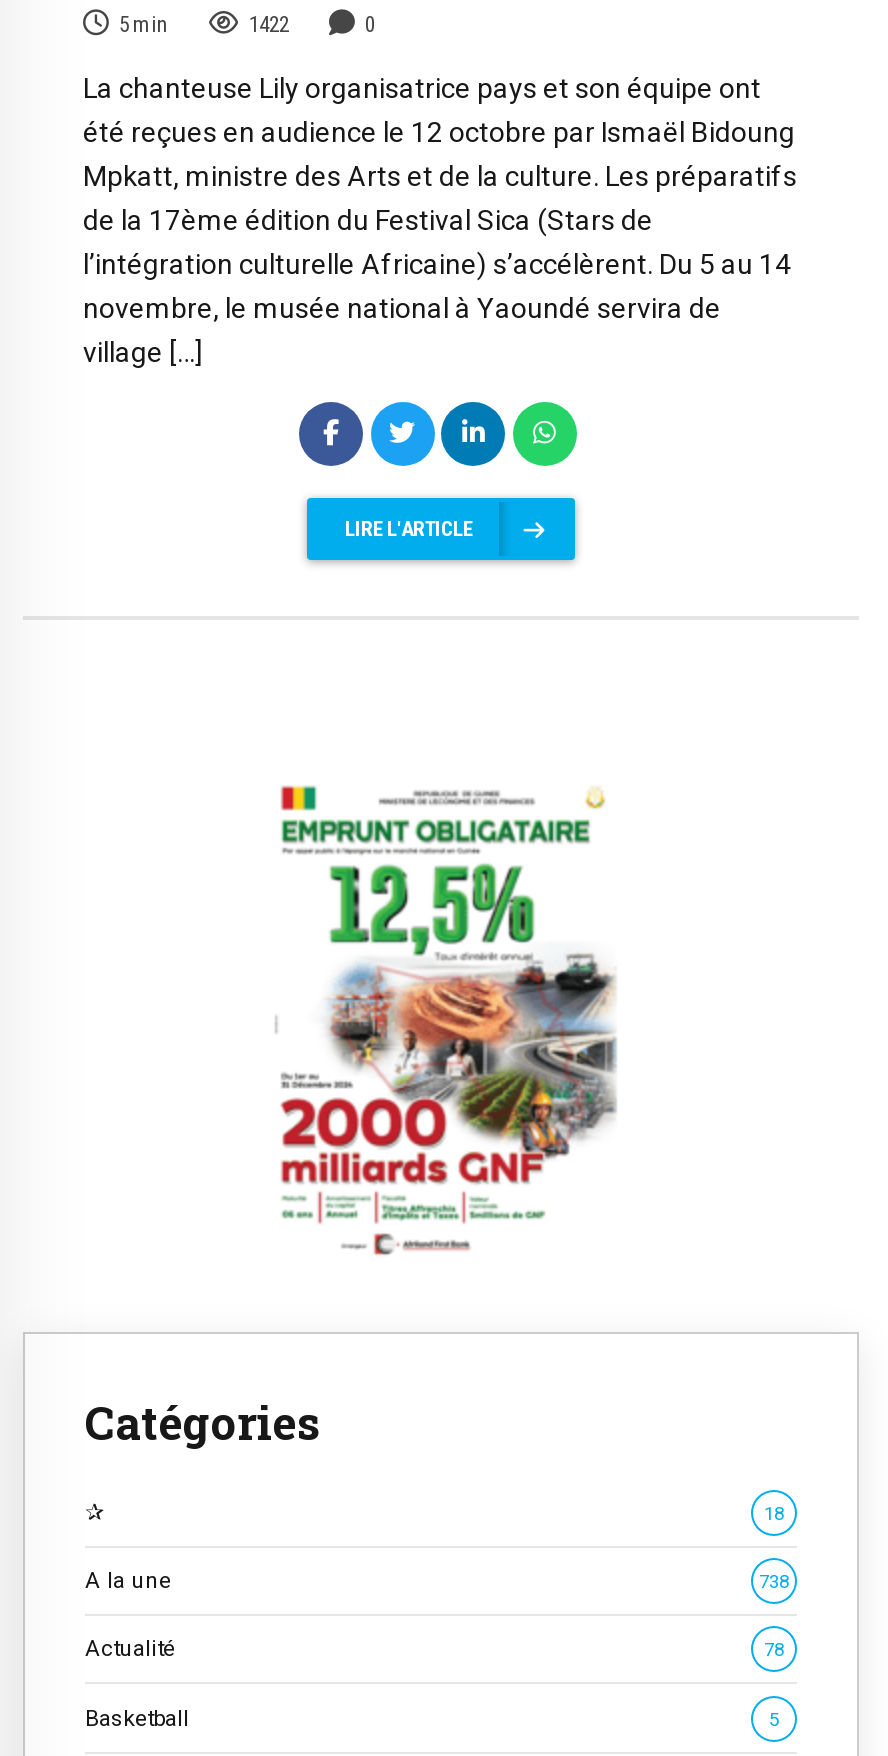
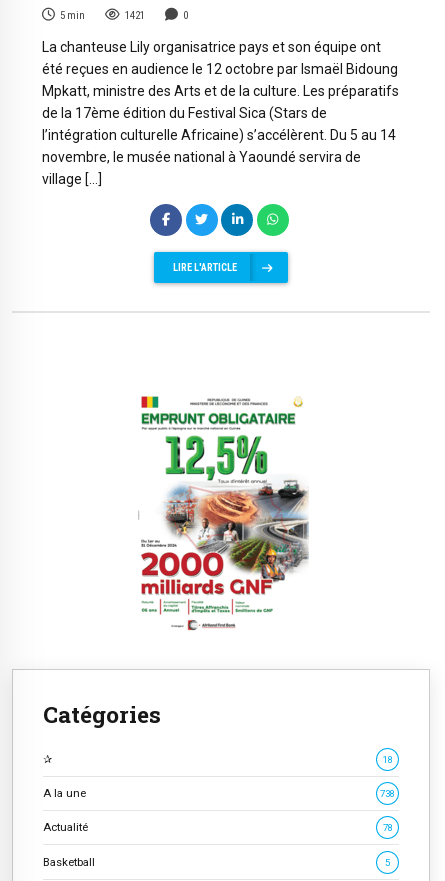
[249,12,289,38] 1422 -> [125,9,145,22] 1421

